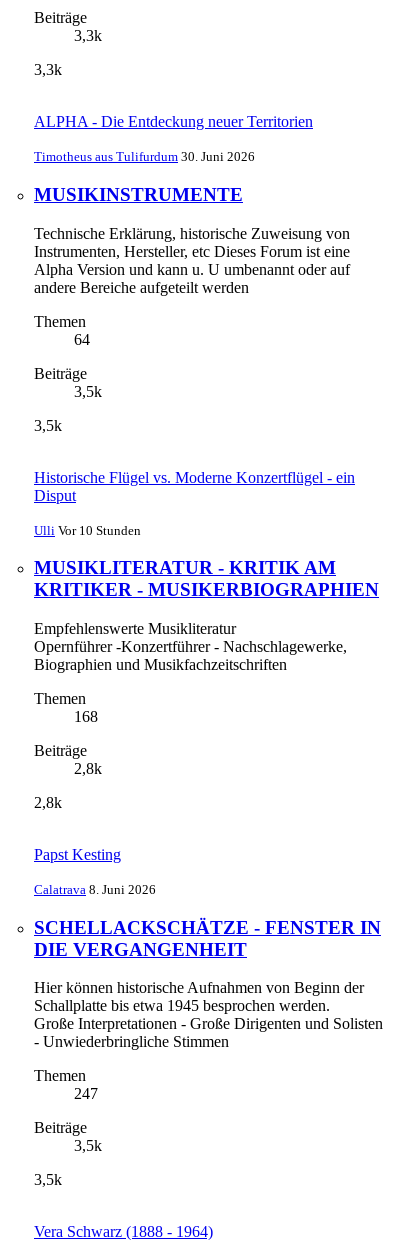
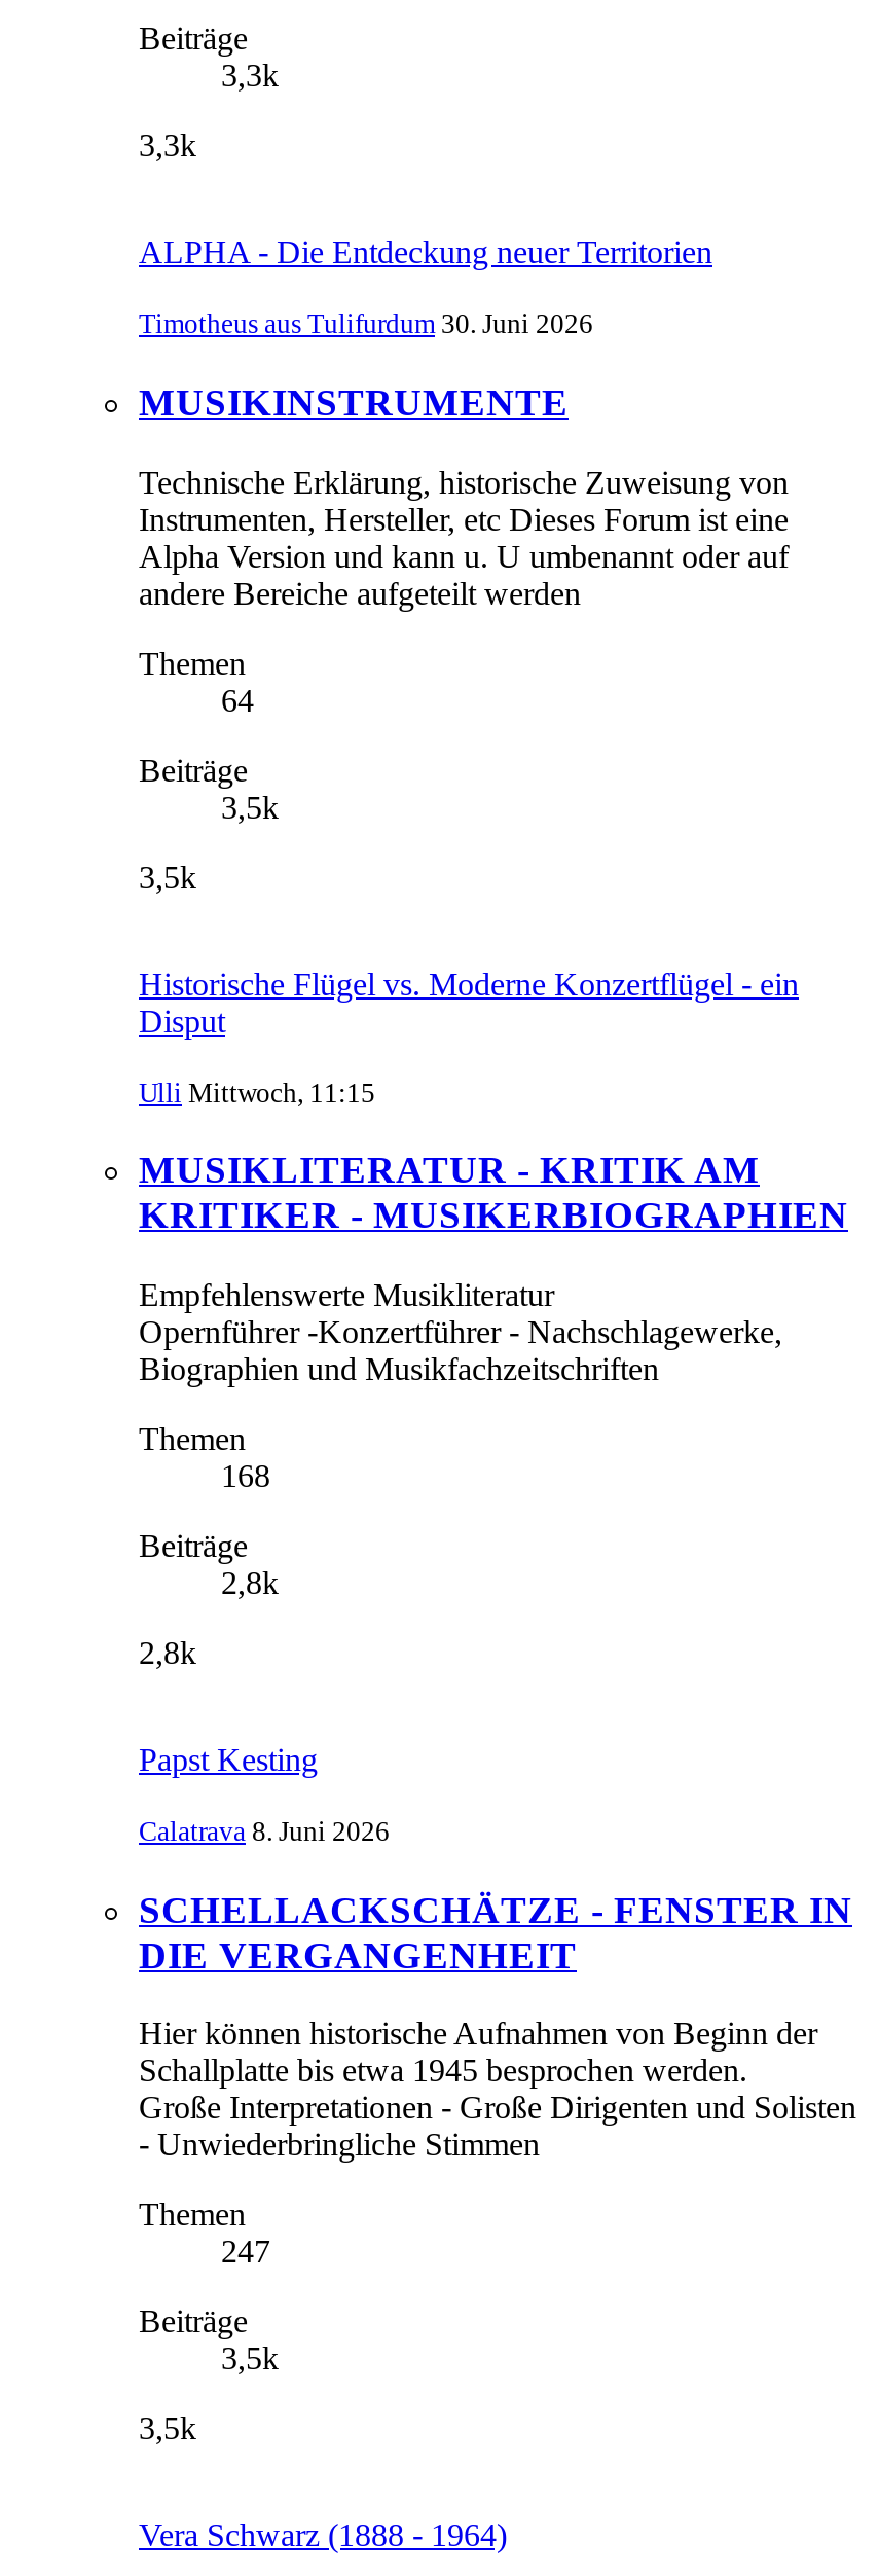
[34,523,141,538] Ulli Vor 10 Stunden -> [139,1077,375,1108] Ulli Mittwoch, 11:15

